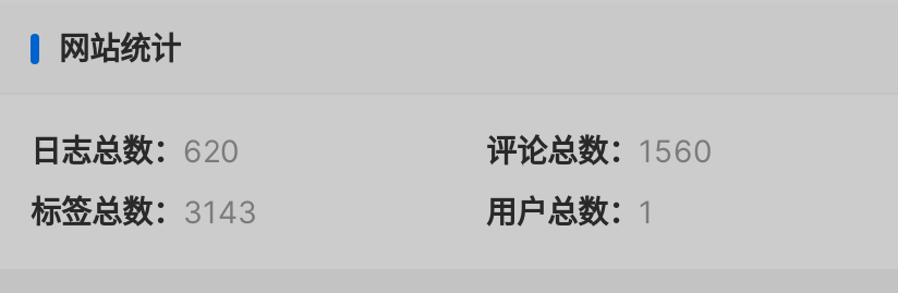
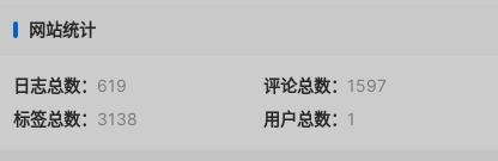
[31,132,240,169] 日志总数：620 -> [13,75,127,95] 日志总数：619
[486,132,713,169] 评论总数：1560 -> [263,75,387,95] 评论总数：1597
[31,193,257,230] 标签总数：3143 -> [13,109,138,129] 标签总数：3138

